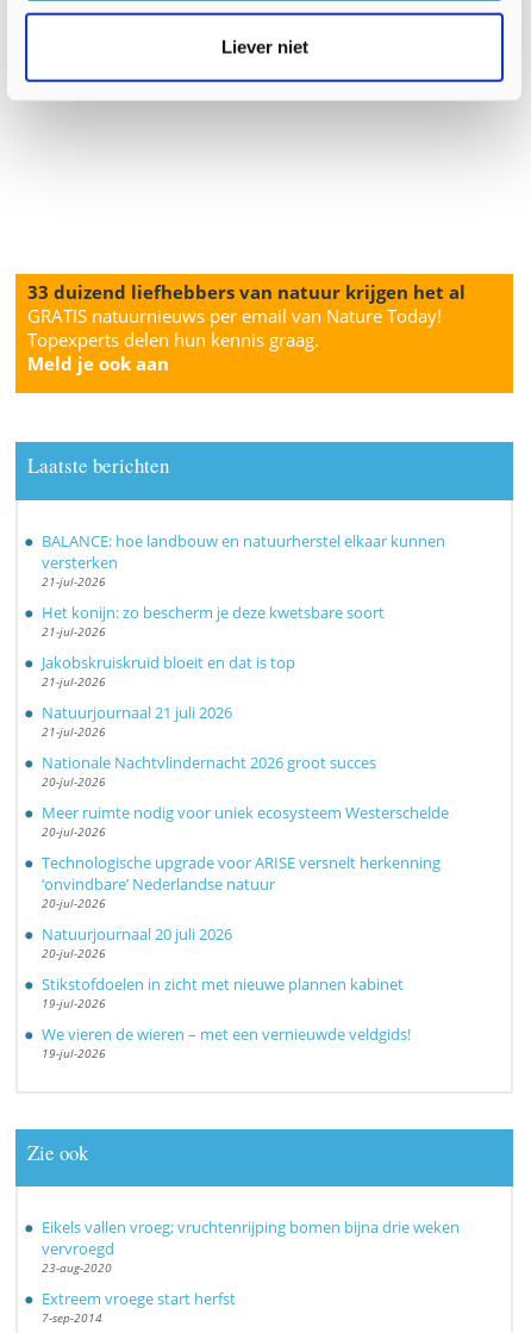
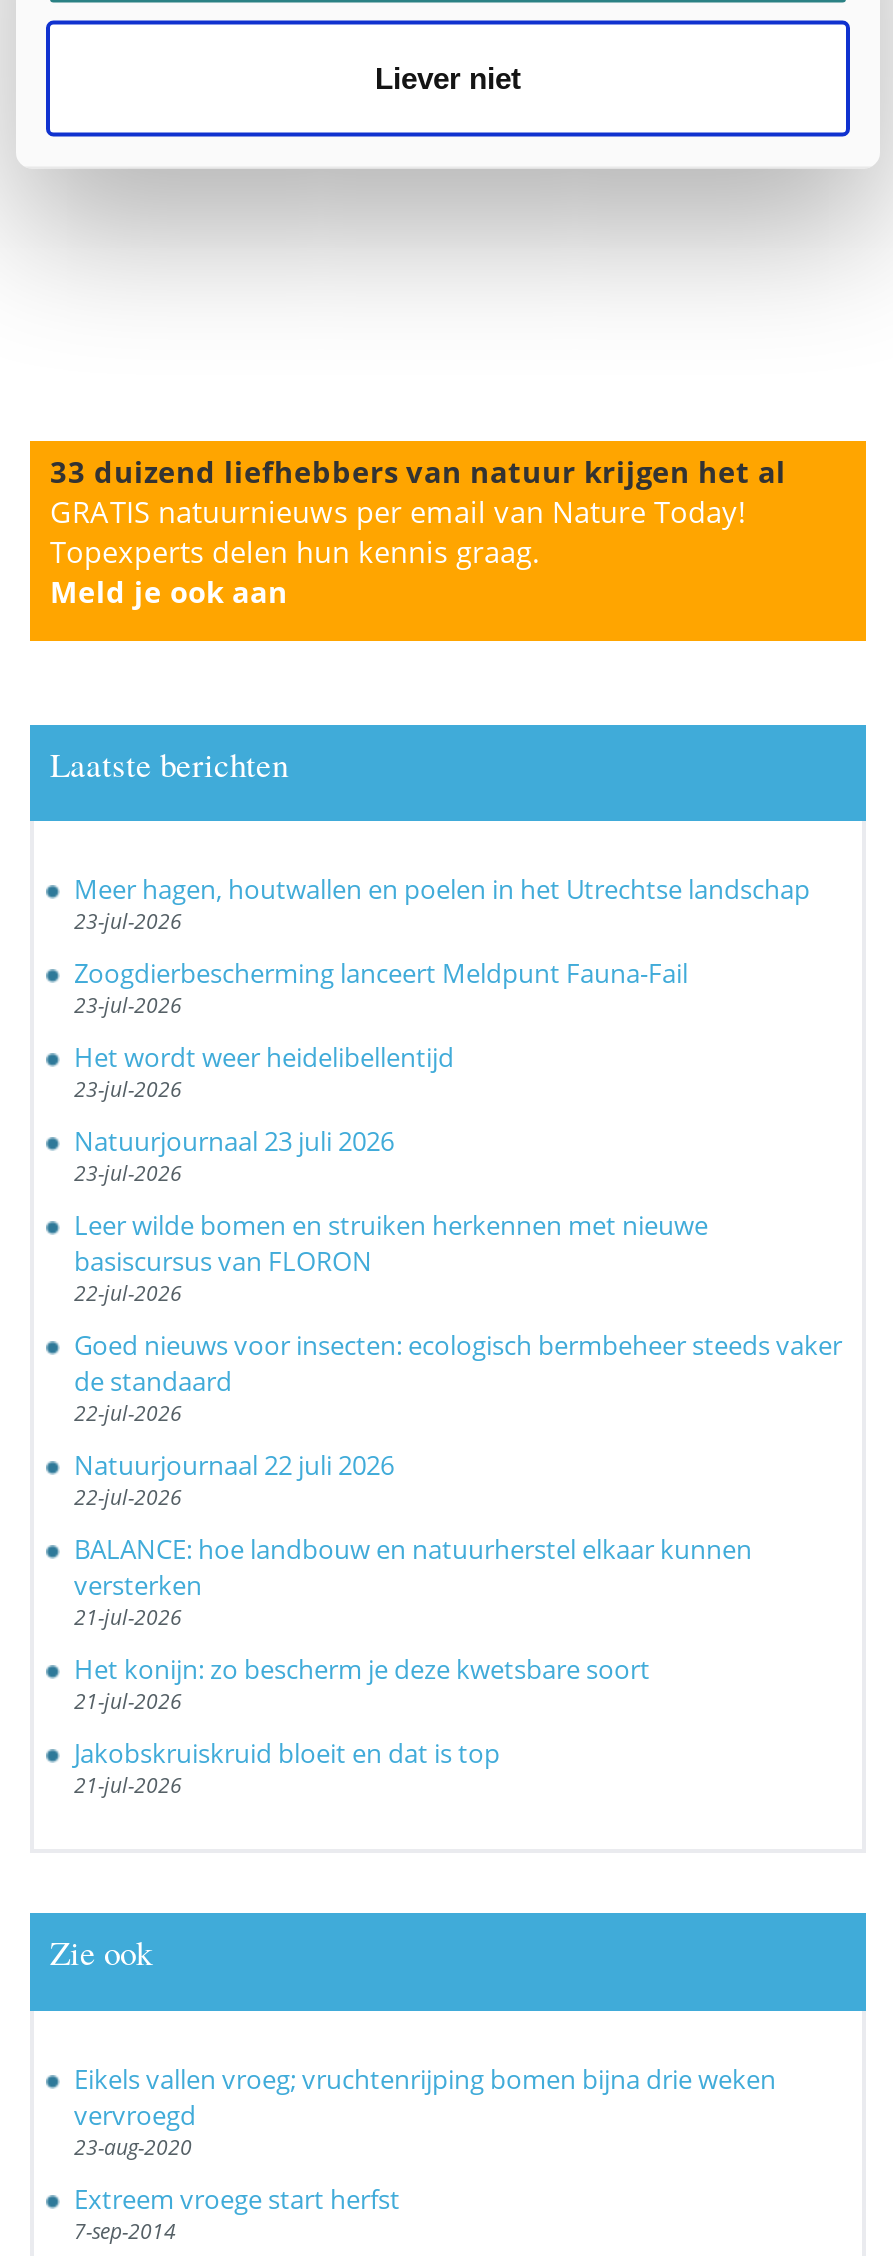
none -> [74,872,842,1512] Meer hagen, houtwallen en poelen in het Utrechtse landschap | 23-jul-2026 | Zoogdierbescherming lanceert Meldpunt Fauna-Fail | 23-jul-2026 | Het wordt weer heidelibellentijd | 23-jul-2026 | Natuurjournaal 23 juli 2026 | 23-jul-2026 | Leer wilde bomen en struiken herkennen met nieuwe | basiscursus van FLORON | 22-jul-2026 | Goed nieuws voor insecten: ecologisch bermbeheer steeds vaker | de standaard | 22-jul-2026 | Natuurjournaal 22 juli 2026 | 22-jul-2026
moved [42,530,445,689] -> [74,1532,752,1800]: BALANCE: hoe landbouw en natuurherstel elkaar kunnen | versterken | 21-jul-2026 | Het konijn: zo bescherm je deze kwetsbare soort | 21-jul-2026 | Jakobskruiskruid bloeit en dat is top | 21-jul-2026
[42,701,449,1061] Natuurjournaal 21 juli 2026 | 21-jul-2026 | Nationale Nachtvlindernacht 2026 groot succes | 20-jul-2026 | Meer ruimte nodig voor uniek ecosysteem Westerschelde | 20-jul-2026 | Technologische upgrade voor ARISE versnelt herkenning | ‘onvindbare’ Nederlandse natuur | 20-jul-2026 | Natuurjournaal 20 juli 2026 | 20-jul-2026 | Stikstofdoelen in zicht met nieuwe plannen kabinet | 19-jul-2026 | We vieren de wieren – met een vernieuwde veldgids! | 19-jul-2026 -> none

